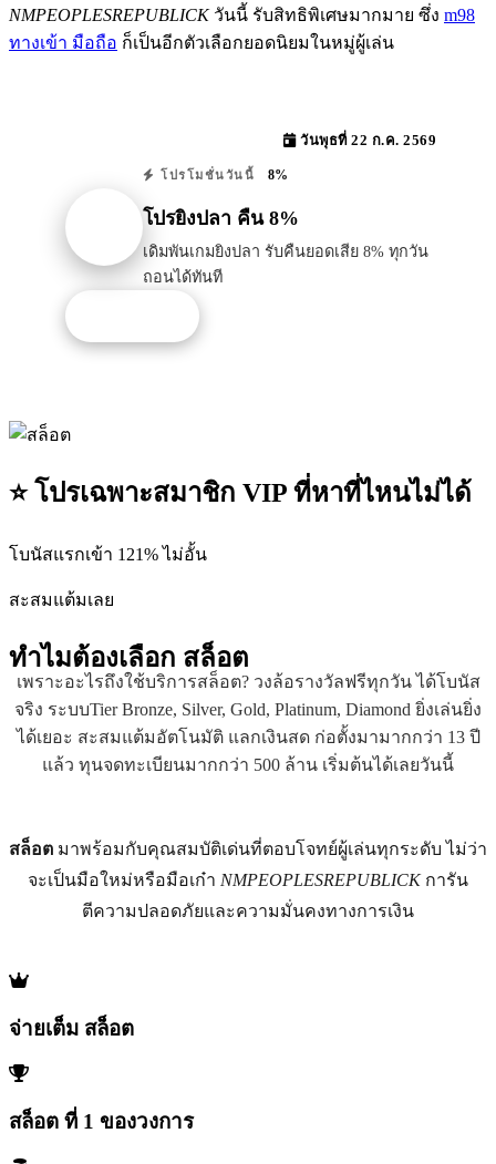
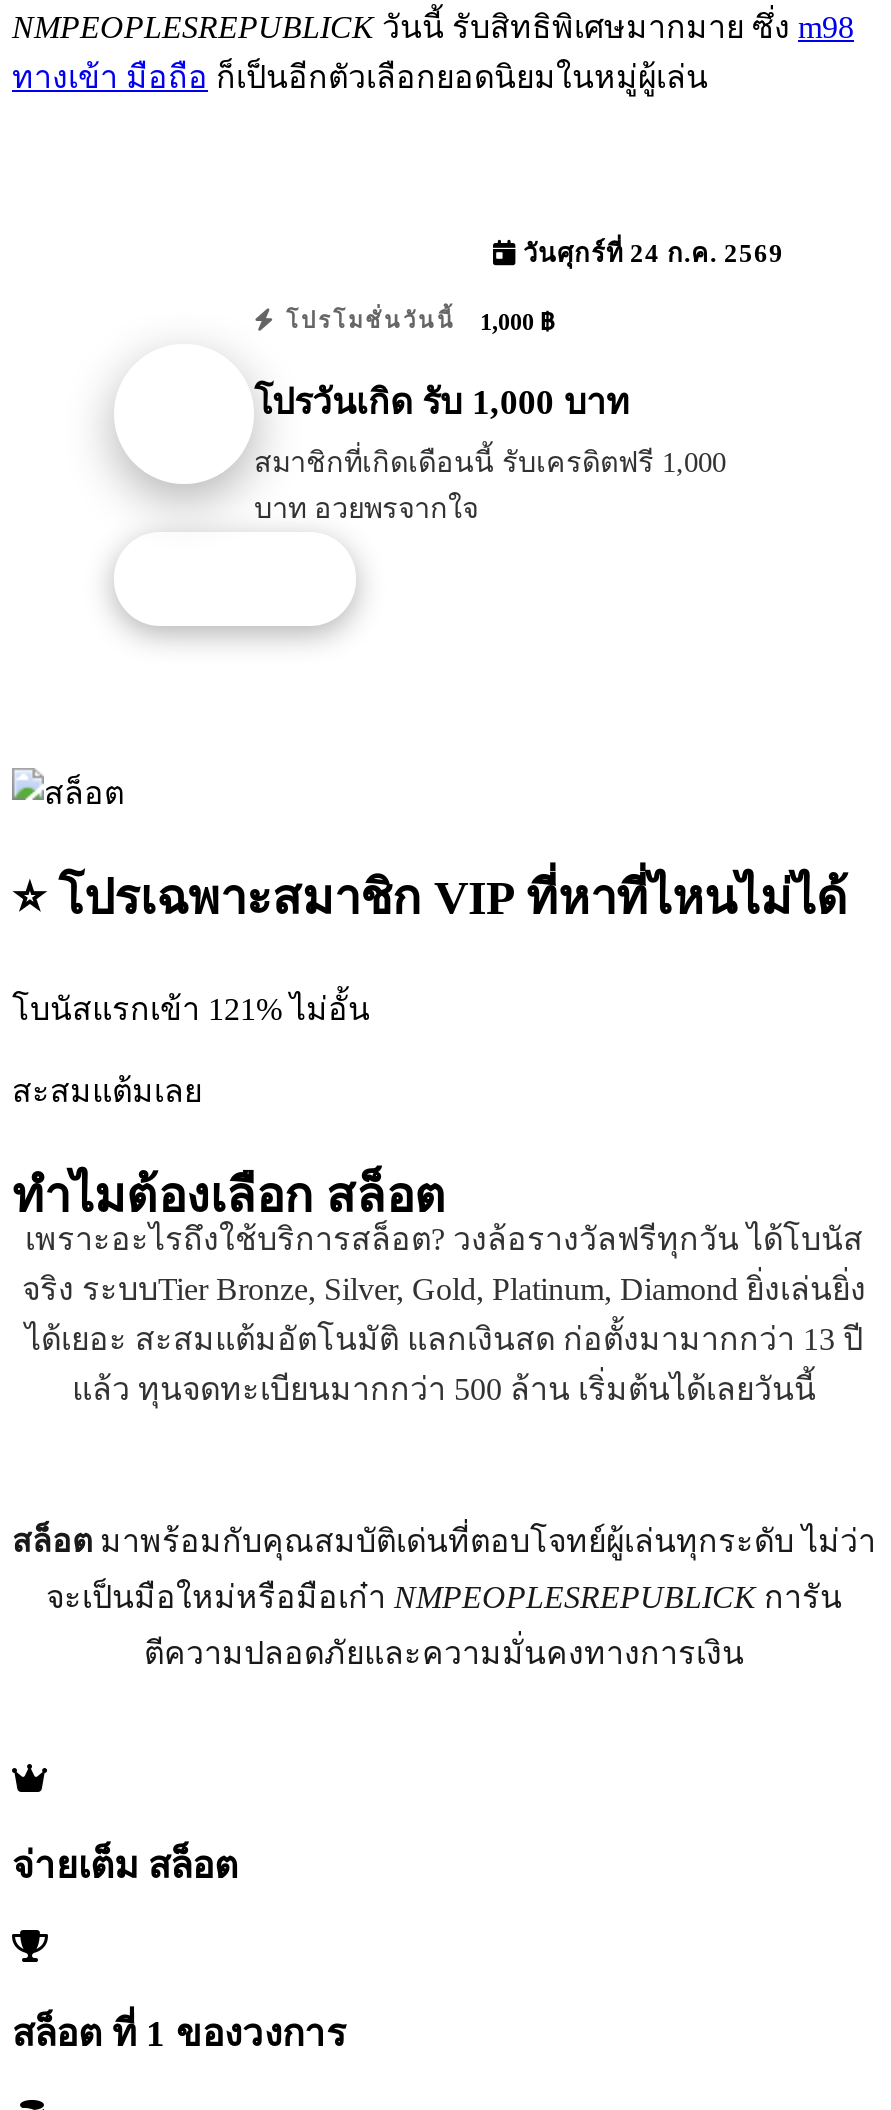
[296,133,436,148] วันพุธที่ 22 ก.ค. 2569 -> [516,240,784,268] วันศุกร์ที่ 24 ก.ค. 2569
[156,167,288,183] โปรโมชั่นวันนี้ 8% -> [277,308,554,336] โปรโมชั่นวันนี้ 1,000 ฿
[143,208,299,230] โปรยิงปลา คืน 8% -> [254,383,630,423] โปรวันเกิด รับ 1,000 บาท
[143,243,428,286] เดิมพันเกมยิงปลา รับคืนยอดเสีย 8% ทุกวัน | ถอนได้ทันที -> [254,447,726,525] สมาชิกที่เกิดเดือนนี้ รับเครดิตฟรี 1,000 | บาท อวยพรจากใจ

